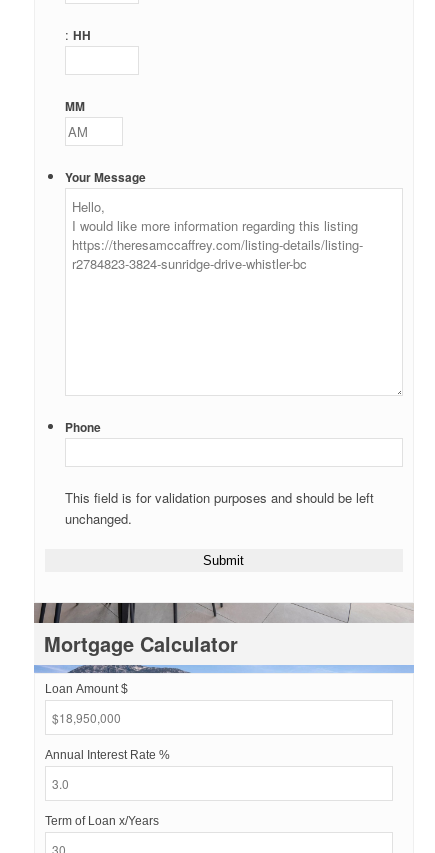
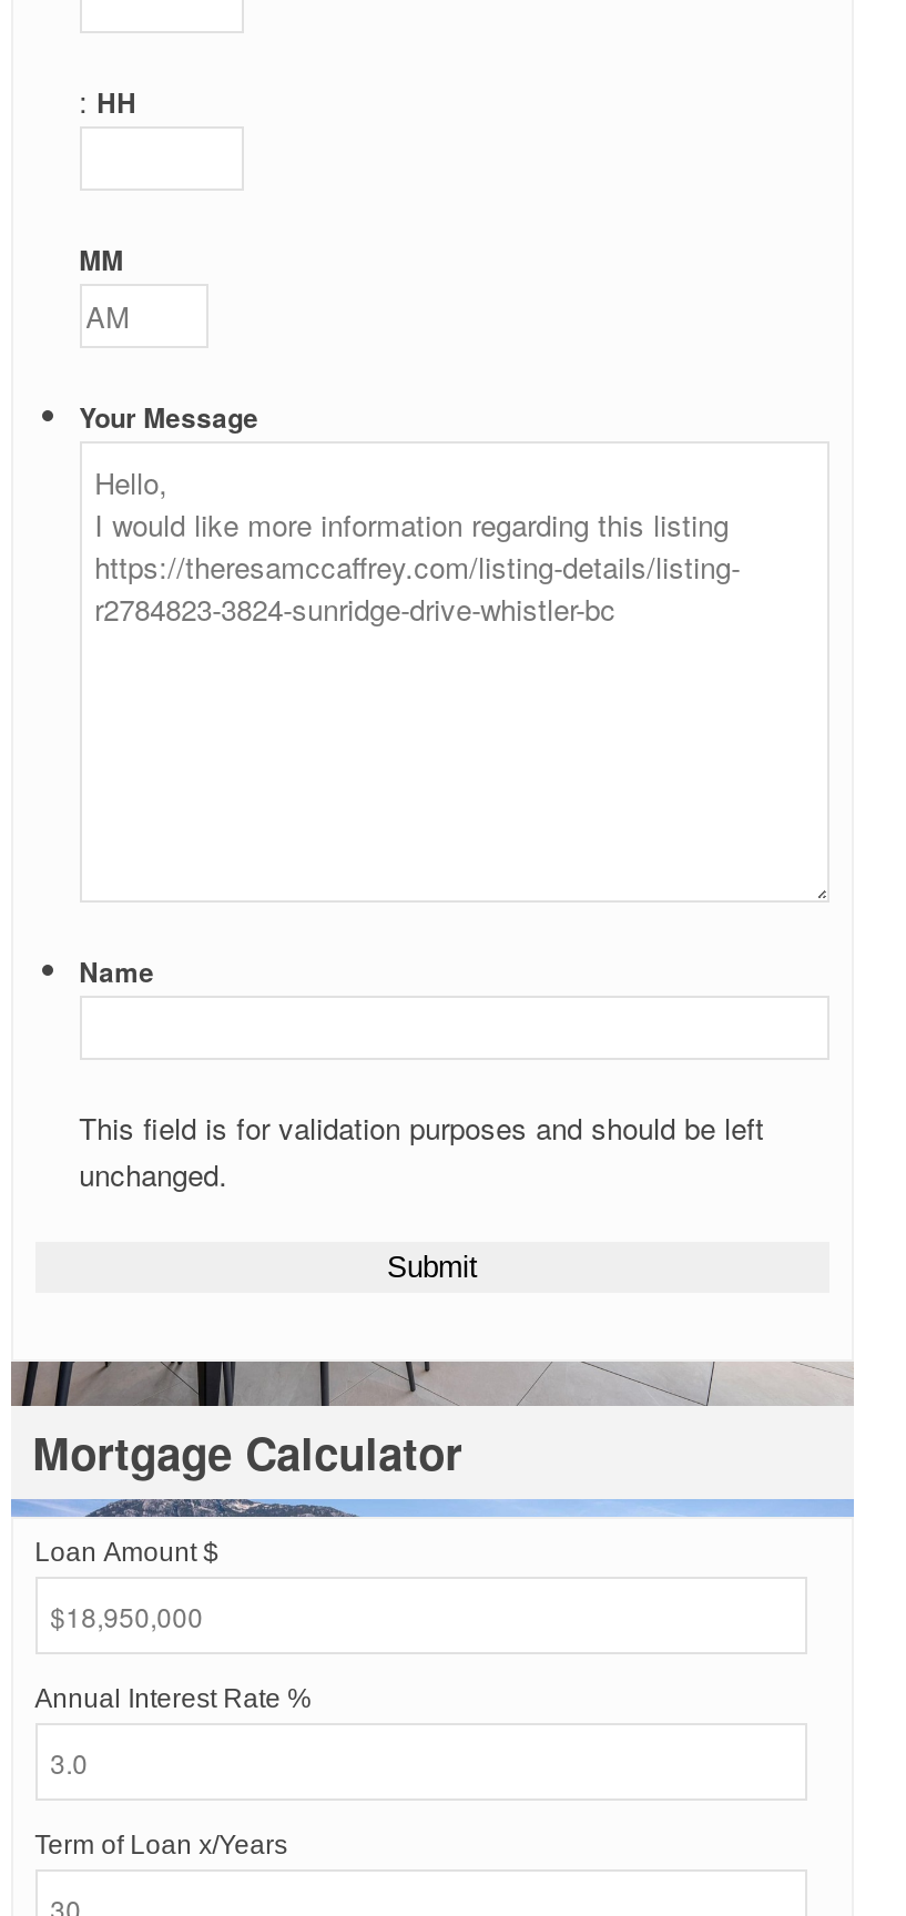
[65,419,101,436] Phone -> [79,954,154,991] Name

